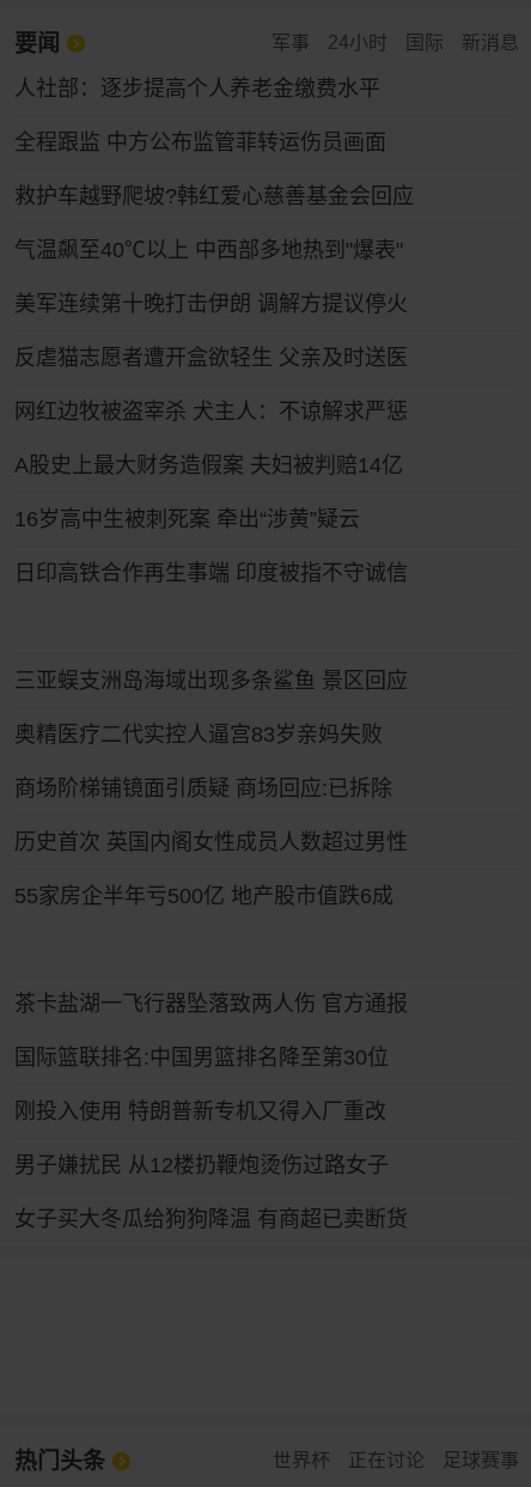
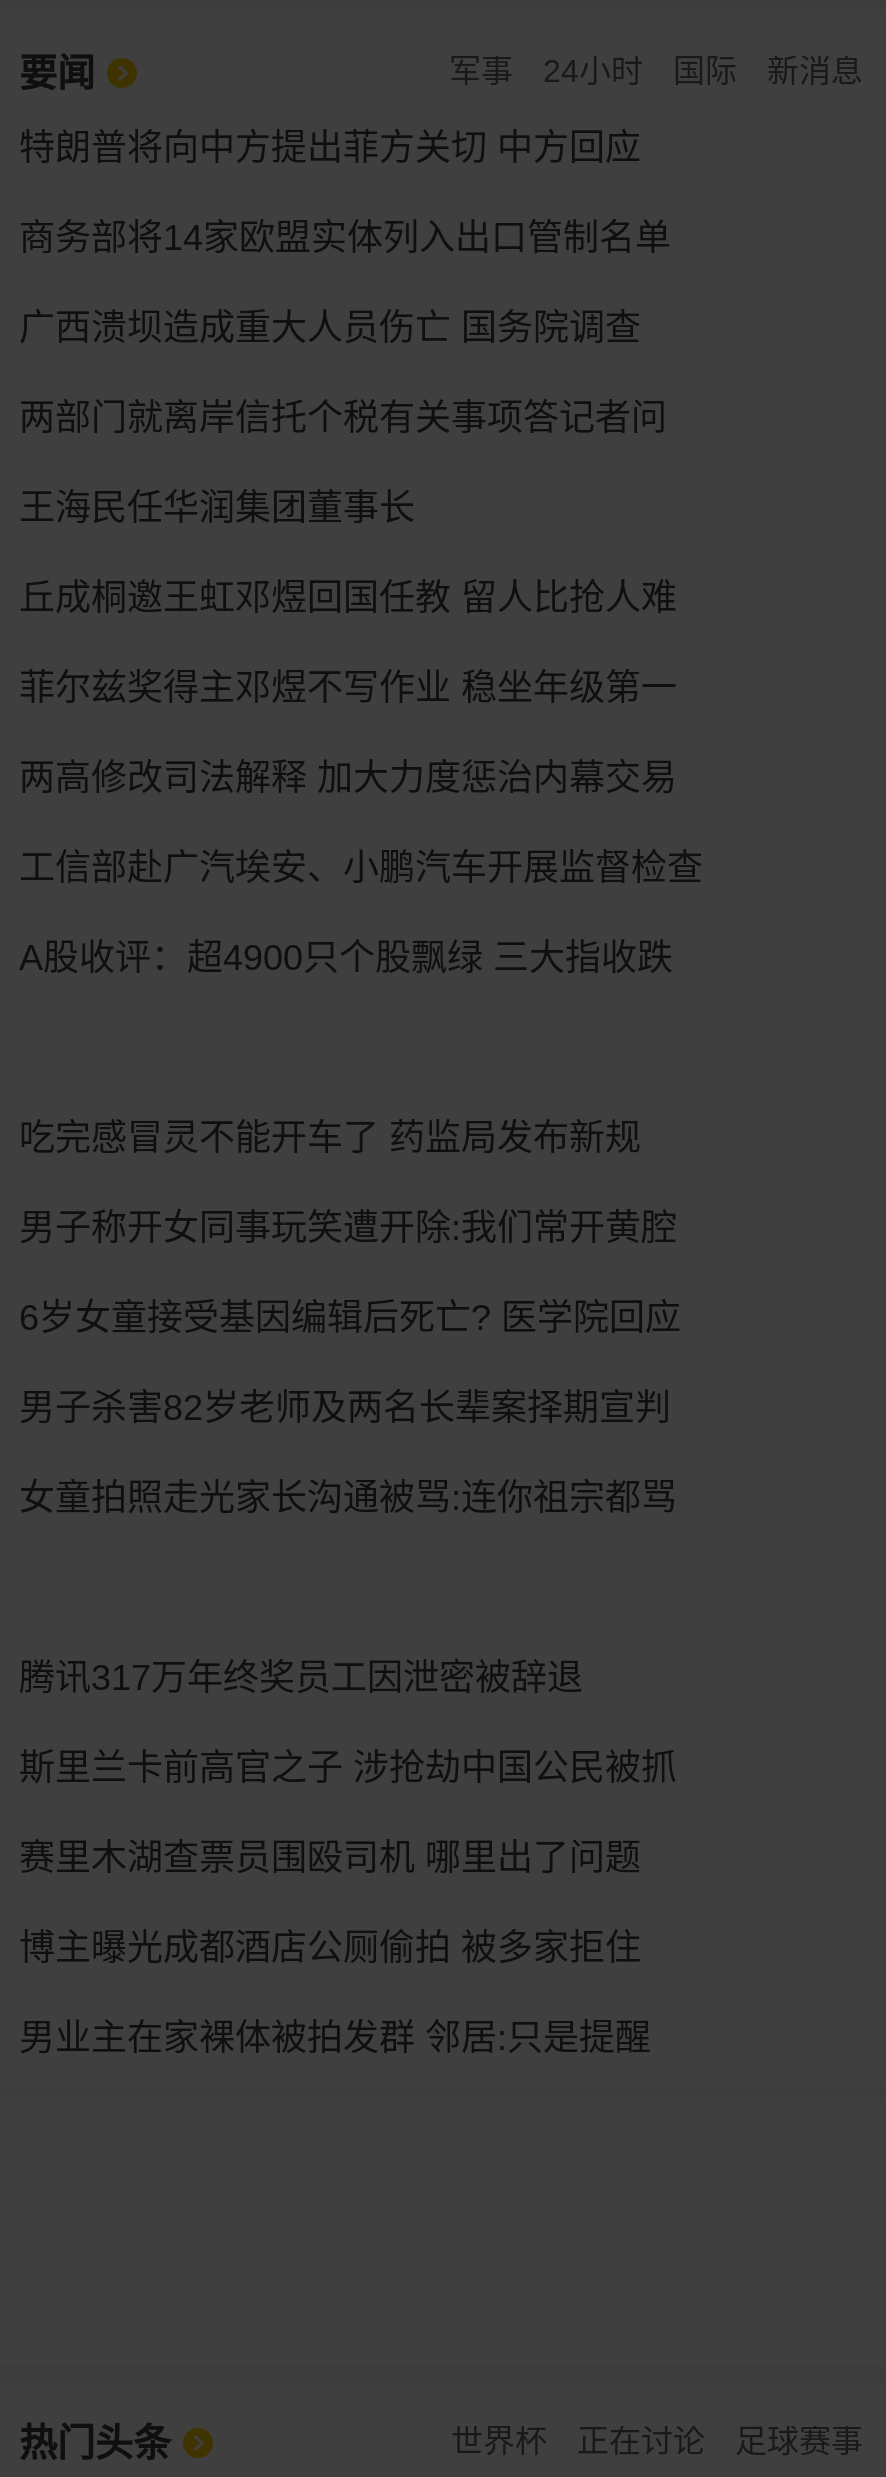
[14,77,380,100] 人社部：逐步提高个人养老金缴费水平 -> [19,128,641,168] 特朗普将向中方提出菲方关切 中方回应
[14,130,386,154] 全程跟监 中方公布监管菲转运伤员画面 -> [19,218,671,258] 商务部将14家欧盟实体列入出口管制名单
[14,184,414,208] 救护车越野爬坡?韩红爱心慈善基金会回应 -> [19,308,641,348] 广西溃坝造成重大人员伤亡 国务院调查
[14,238,403,262] 气温飙至40℃以上 中西部多地热到"爆表" -> [19,398,667,438] 两部门就离岸信托个税有关事项答记者问
[14,292,408,316] 美军连续第十晚打击伊朗 调解方提议停火 -> [19,488,415,528] 王海民任华润集团董事长
[14,346,408,370] 反虐猫志愿者遭开盒欲轻生 父亲及时送医 -> [19,578,677,618] 丘成桐邀王虹邓煜回国任教 留人比抢人难
[14,400,408,423] 网红边牧被盗宰杀 犬主人：不谅解求严惩 -> [19,668,677,708] 菲尔兹奖得主邓煜不写作业 稳坐年级第一
[14,453,403,477] A股史上最大财务造假案 夫妇被判赔14亿 -> [19,758,677,798] 两高修改司法解释 加大力度惩治内幕交易
[14,507,360,531] 16岁高中生被刺死案 牵出“涉黄”疑云 -> [19,848,703,888] 工信部赴广汽埃安、小鹏汽车开展监督检查
[14,561,408,585] 日印高铁合作再生事端 印度被指不守诚信 -> [19,938,673,978] A股收评：超4900只个股飘绿 三大指收跌
[14,669,408,693] 三亚蜈支洲岛海域出现多条鲨鱼 景区回应 -> [19,1118,641,1158] 吃完感冒灵不能开车了 药监局发布新规
[14,723,383,746] 奥精医疗二代实控人逼宫83岁亲妈失败 -> [19,1208,677,1248] 男子称开女同事玩笑遭开除:我们常开黄腔
[14,776,392,800] 商场阶梯铺镜面引质疑 商场回应:已拆除 -> [19,1298,681,1338] 6岁女童接受基因编辑后死亡? 医学院回应
[14,830,408,854] 历史首次 英国内阁女性成员人数超过男性 -> [19,1388,671,1428] 男子杀害82岁老师及两名长辈案择期宣判
[14,884,393,908] 55家房企半年亏500亿 地产股市值跌6成 -> [19,1478,677,1518] 女童拍照走光家长沟通被骂:连你祖宗都骂
[14,992,408,1016] 茶卡盐湖一飞行器坠落致两人伤 官方通报 -> [19,1658,583,1698] 腾讯317万年终奖员工因泄密被辞退
[14,1046,389,1069] 国际篮联排名:中国男篮排名降至第30位 -> [19,1748,677,1788] 斯里兰卡前高官之子 涉抢劫中国公民被抓
[14,1099,386,1123] 刚投入使用 特朗普新专机又得入厂重改 -> [19,1838,641,1878] 赛里木湖查票员围殴司机 哪里出了问题
[14,1153,389,1177] 男子嫌扰民 从12楼扔鞭炮烫伤过路女子 -> [19,1928,641,1968] 博主曝光成都酒店公厕偷拍 被多家拒住
[14,1207,408,1231] 女子买大冬瓜给狗狗降温 有商超已卖断货 -> [19,2018,651,2058] 男业主在家裸体被拍发群 邻居:只是提醒

